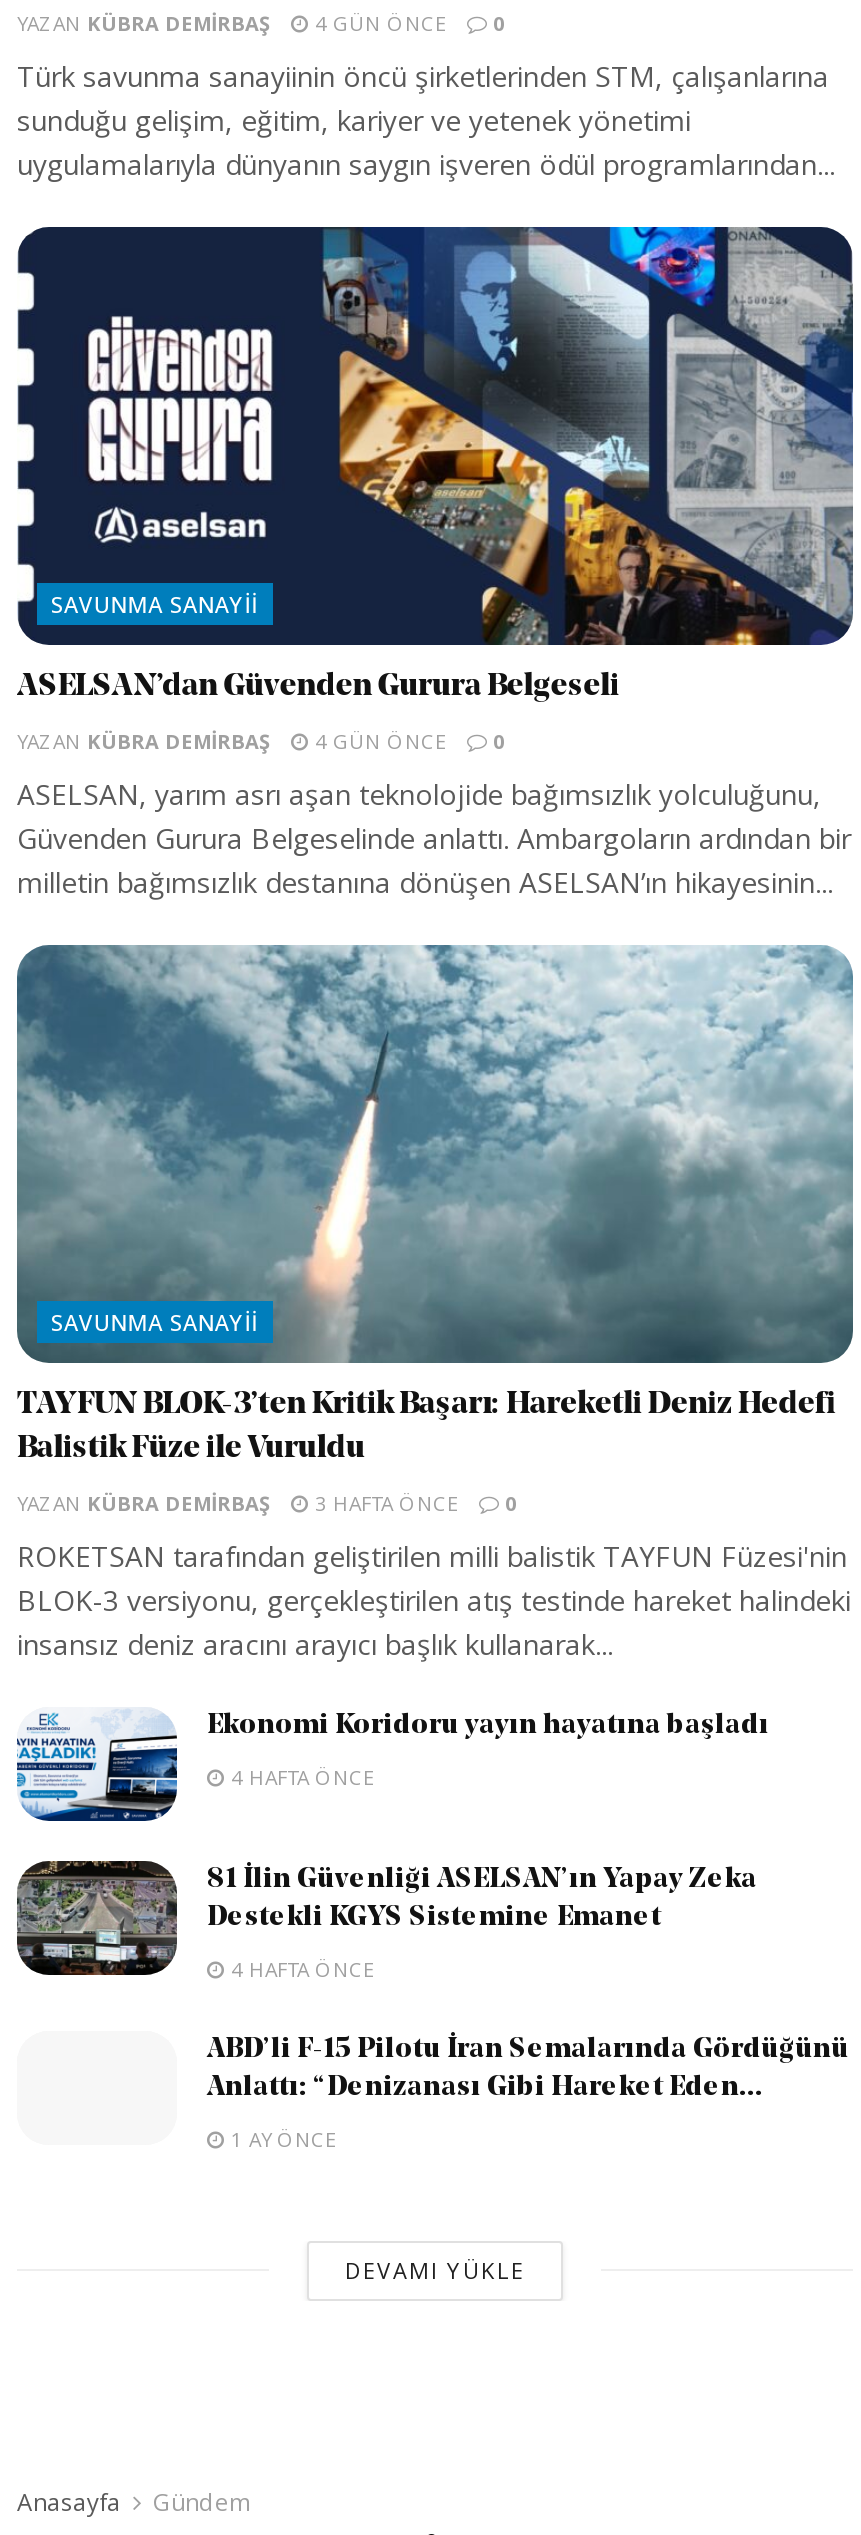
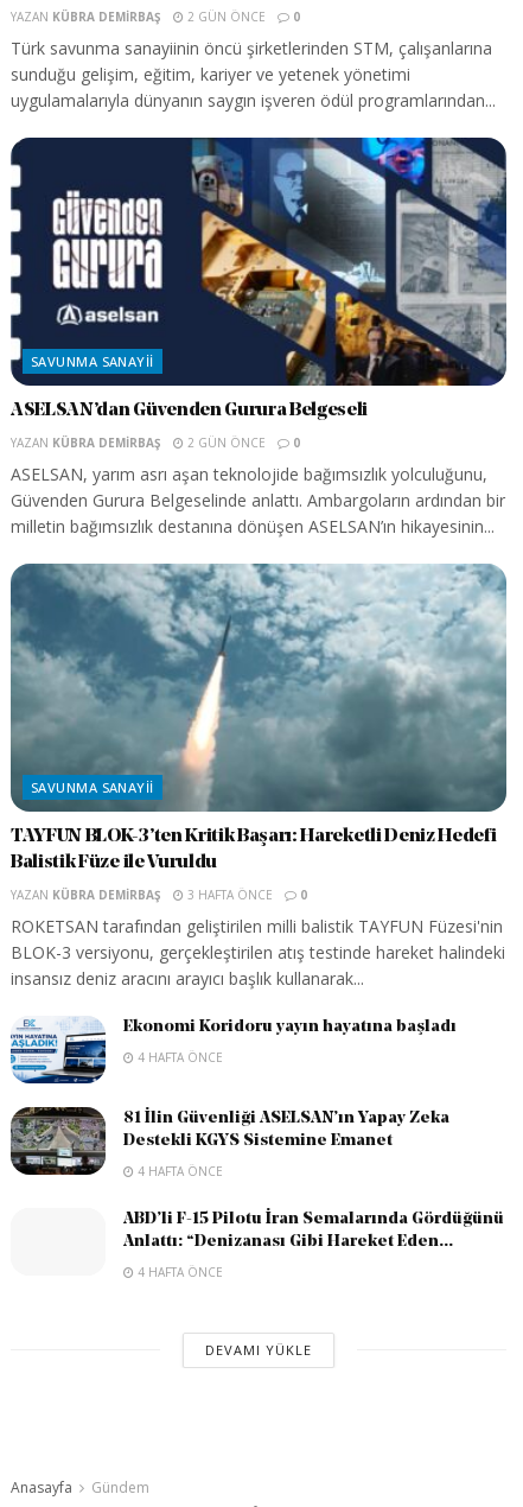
[17,8,505,36] YAZAN KÜBRA DEMIRBAŞ 4 GÜN ÖNCE 0 -> [11,8,300,25] YAZAN KÜBRA DEMIRBAŞ 2 GÜN ÖNCE 0
[17,726,505,754] YAZAN KÜBRA DEMIRBAŞ 4 GÜN ÖNCE 0 -> [11,434,300,451] YAZAN KÜBRA DEMIRBAŞ 2 GÜN ÖNCE 0
[225,2125,337,2153] 1 AY ÖNCE -> [134,1264,223,1280] 4 HAFTA ÖNCE

